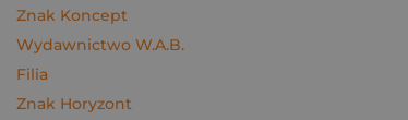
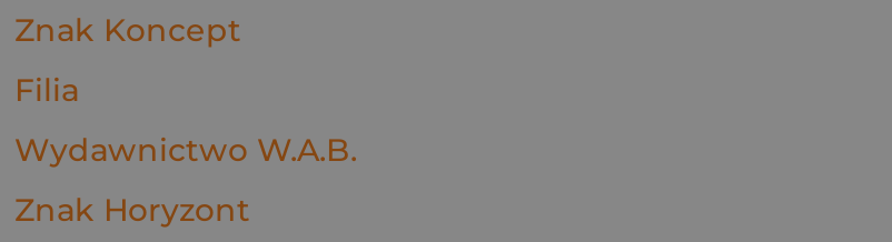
moved [16,35,184,55] -> [14,130,357,170]: Wydawnictwo W.A.B.
moved [16,64,48,84] -> [14,70,79,110]: Filia

